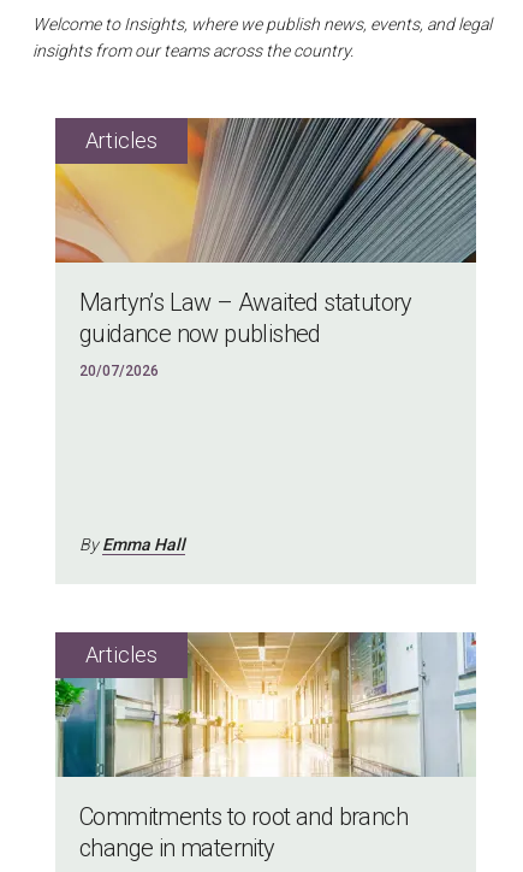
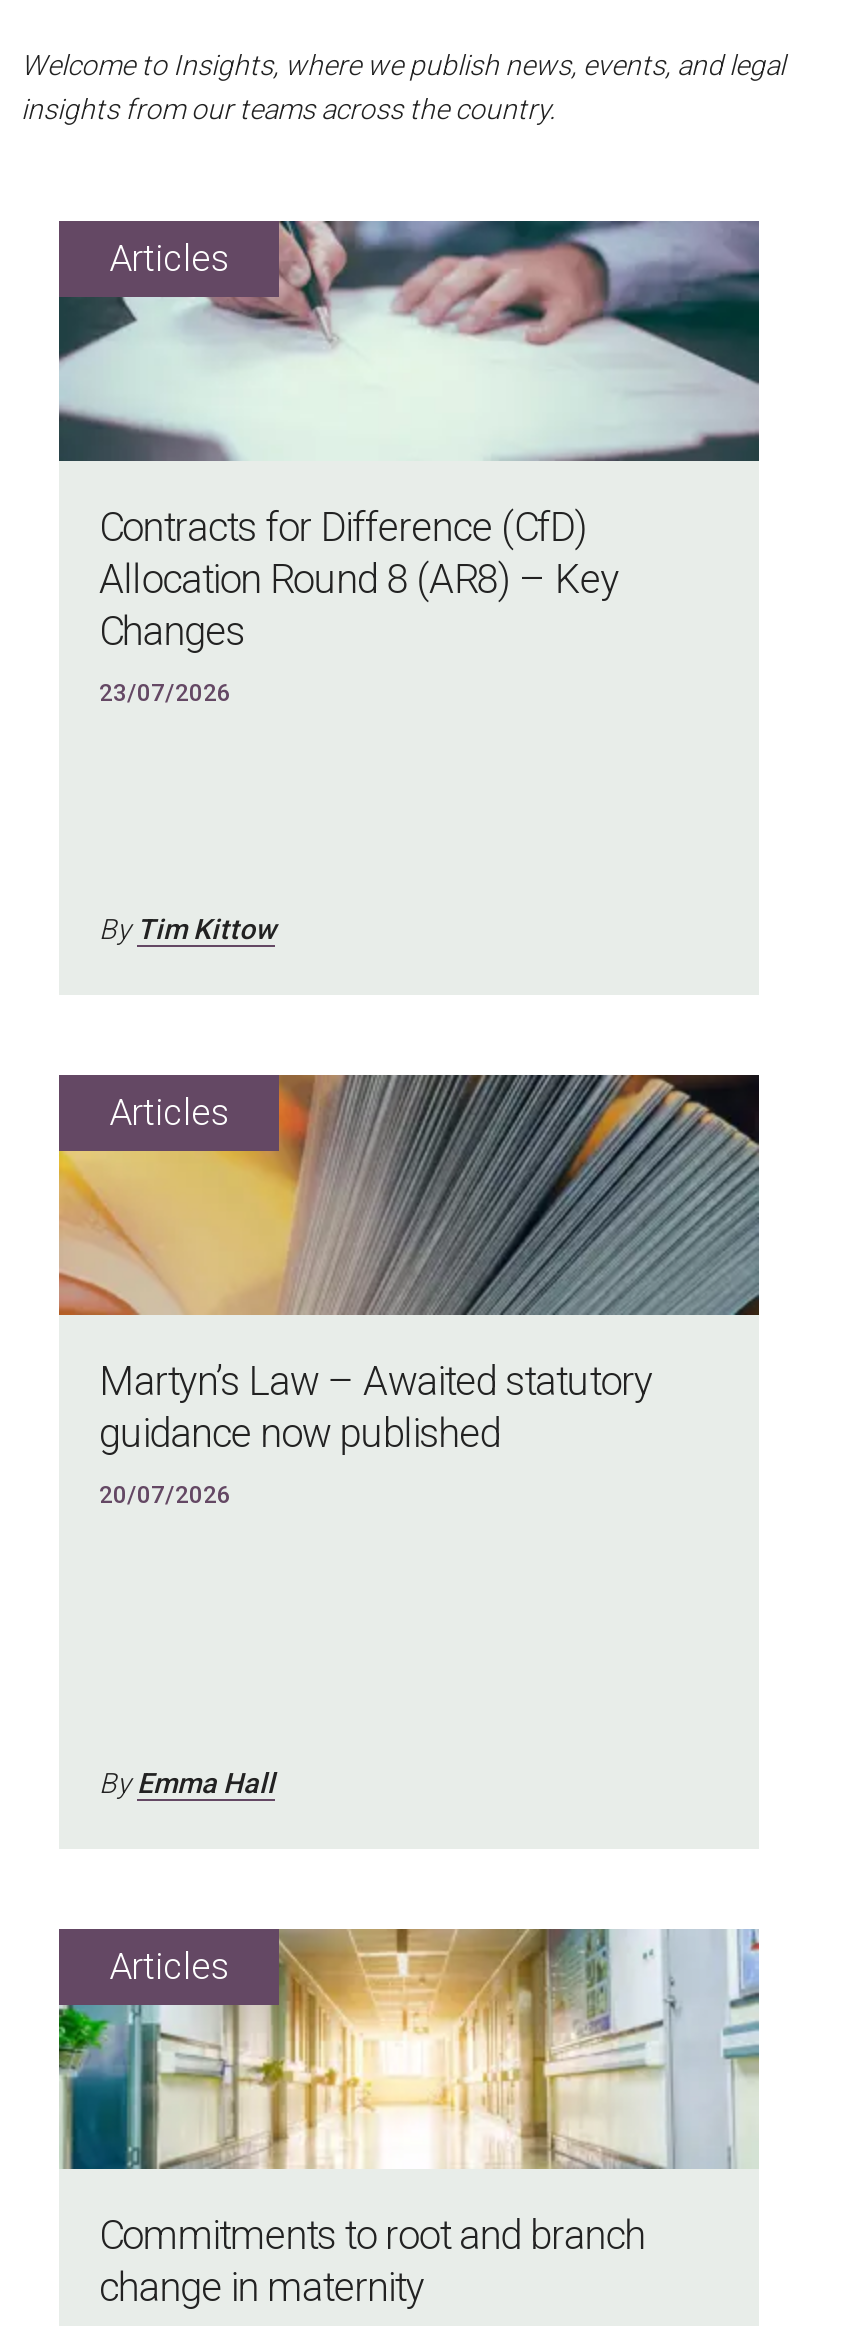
none -> [57,219,761,707] [image] | Contracts for Difference (CfD) | Allocation Round 8 (AR8) – Key | Changes | 23/07/2026
none -> [99,914,275,946] By Tim Kittow

